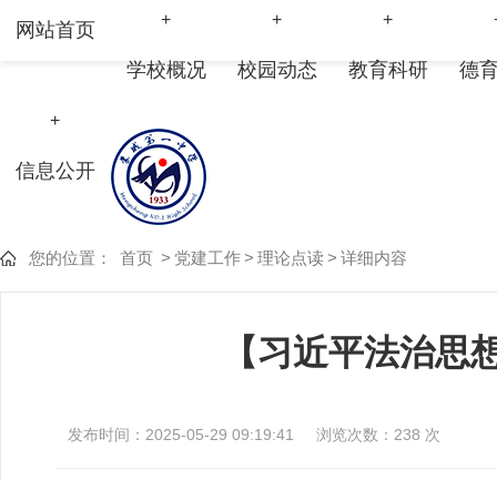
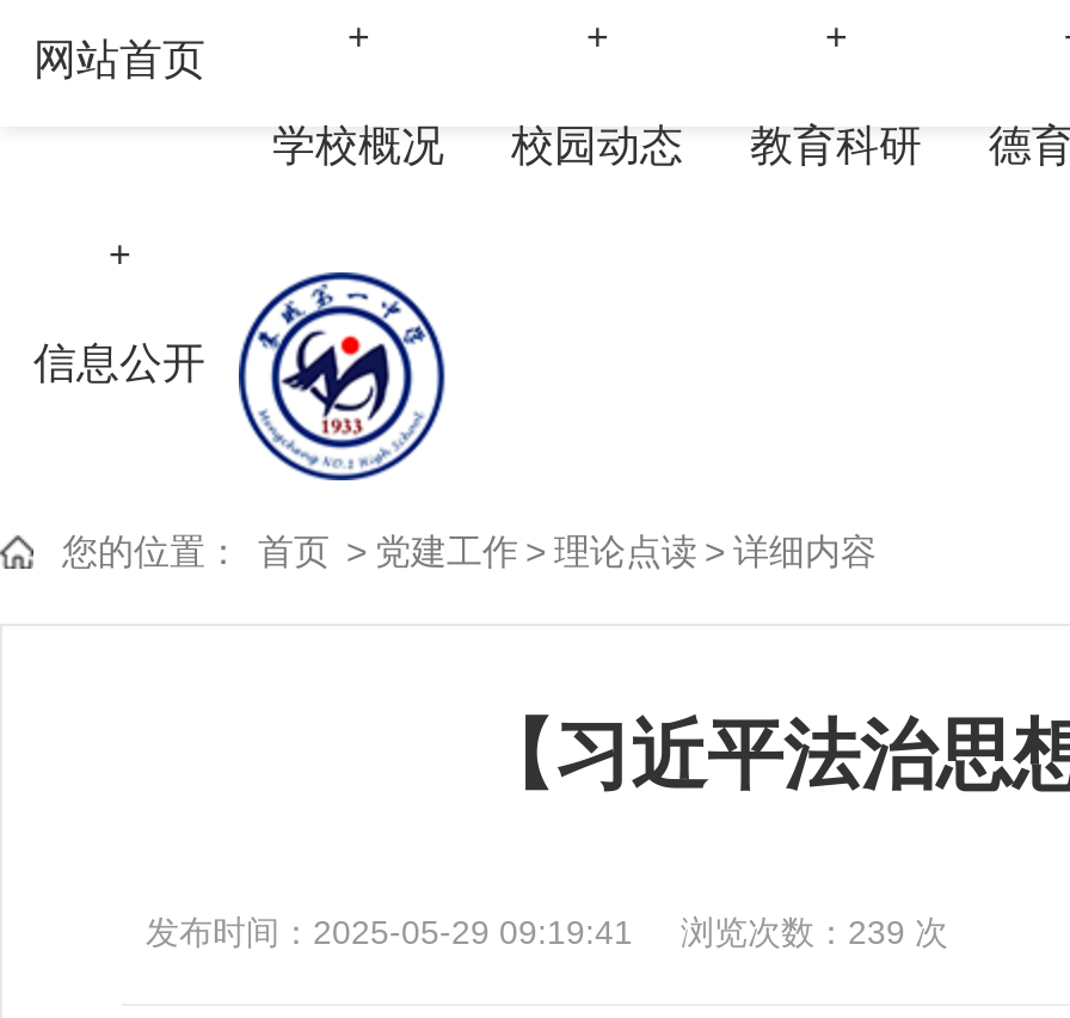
[68,426,440,443] 发布时间：2025-05-29 09:19:41 浏览次数：238次 -> [146,913,948,951] 发布时间：2025-05-29 09:19:41 浏览次数：239次

